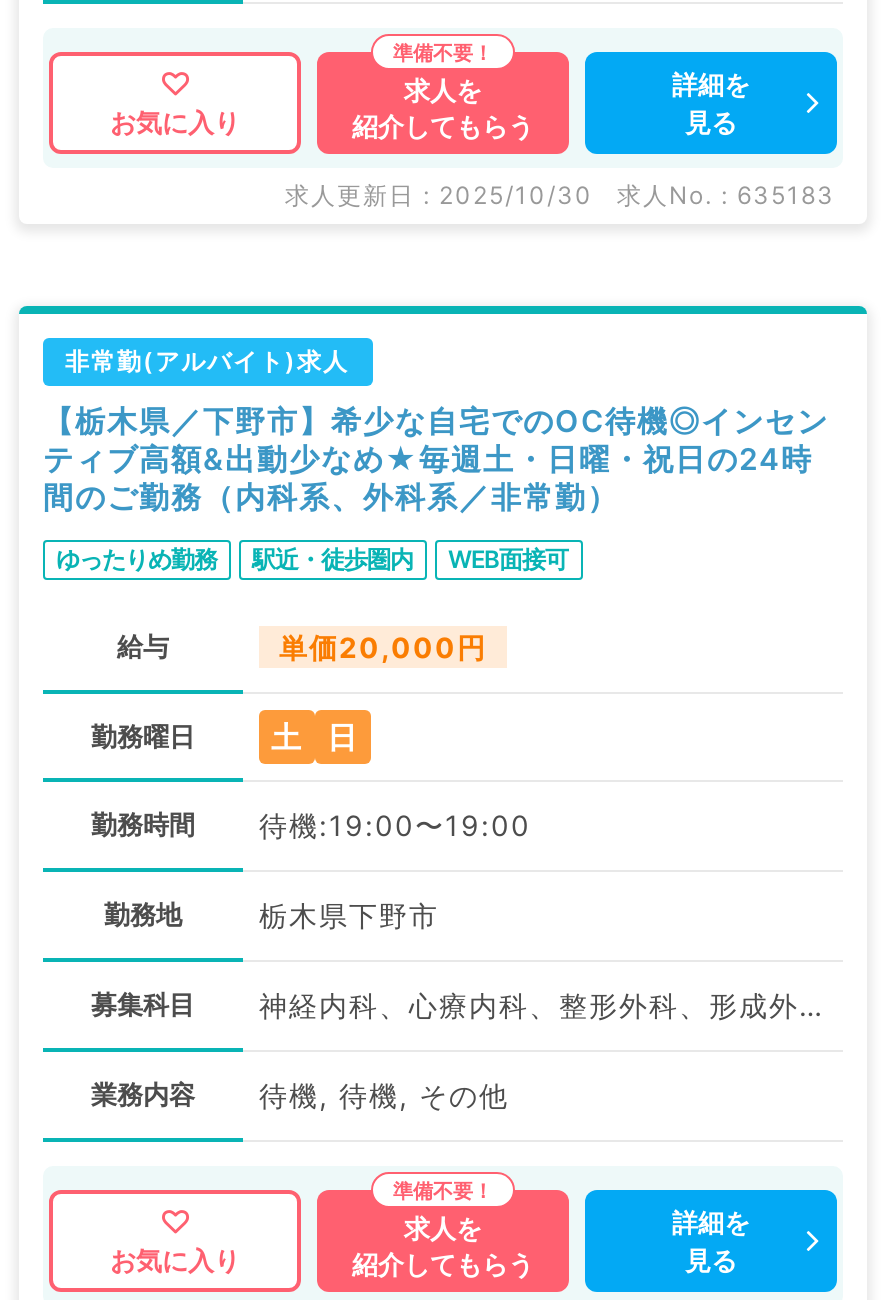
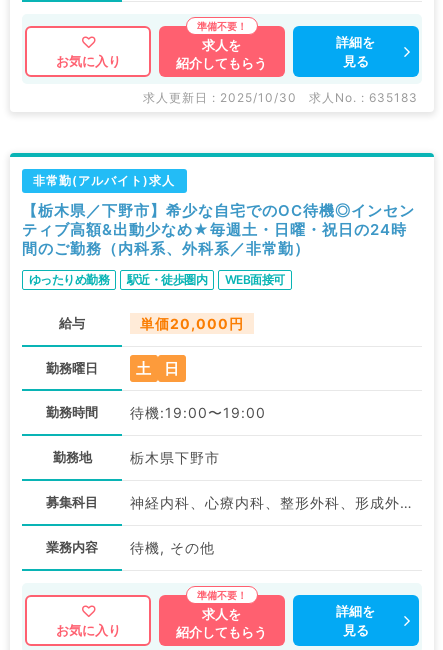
[259,1078,509,1112] 待機, 待機, その他 -> [130,539,215,556] 待機, その他

